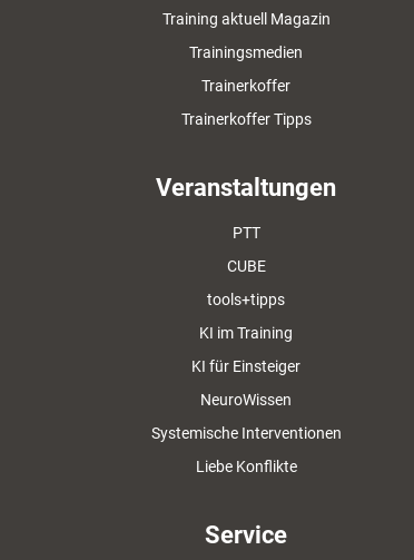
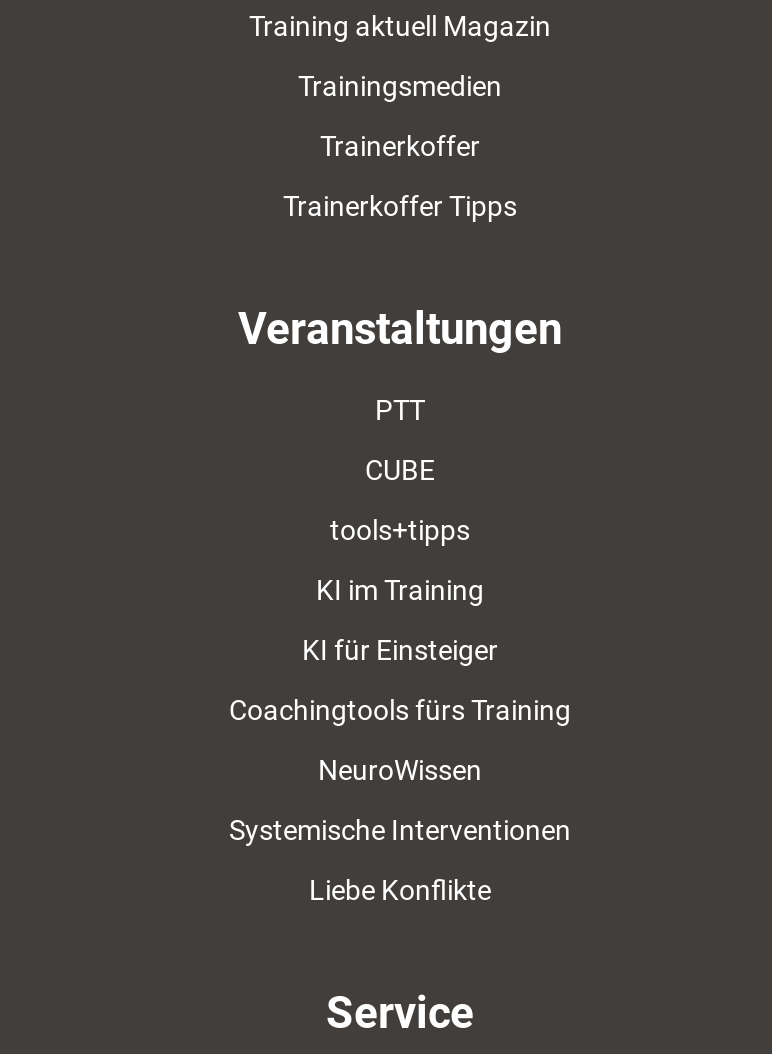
none -> [229,694,571,726] Coachingtools fürs Training

